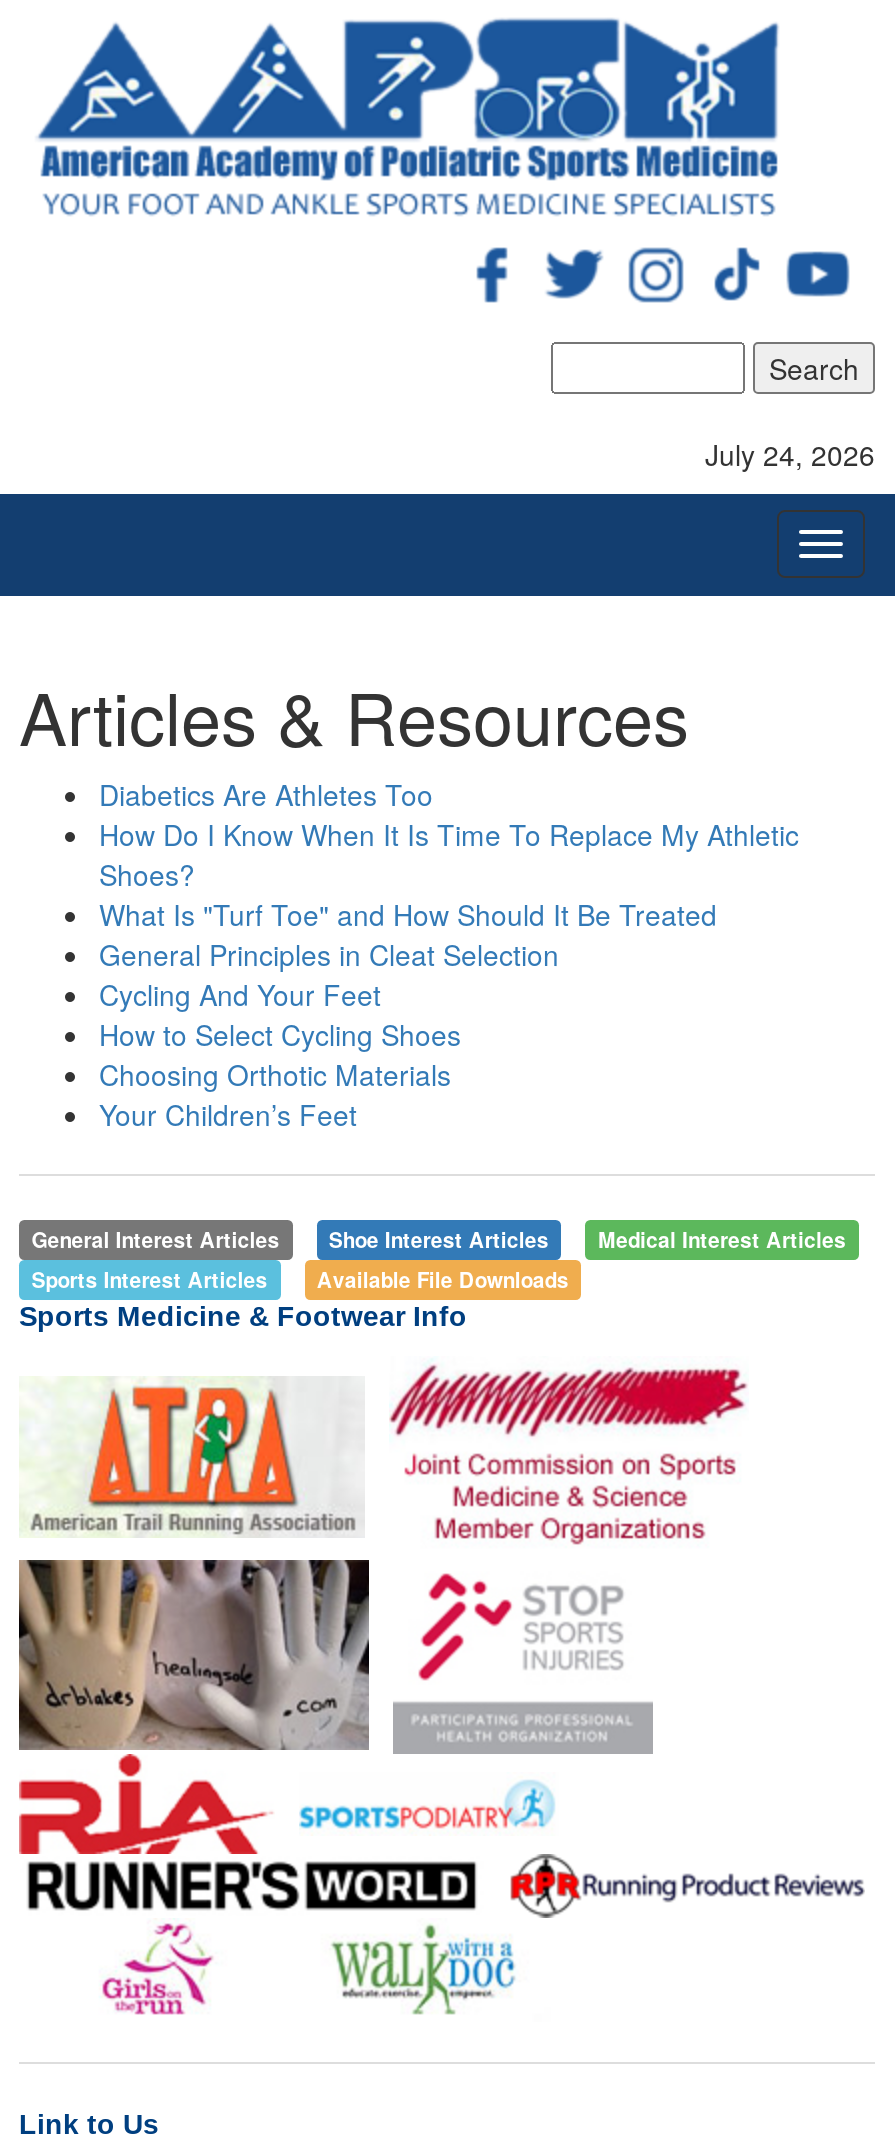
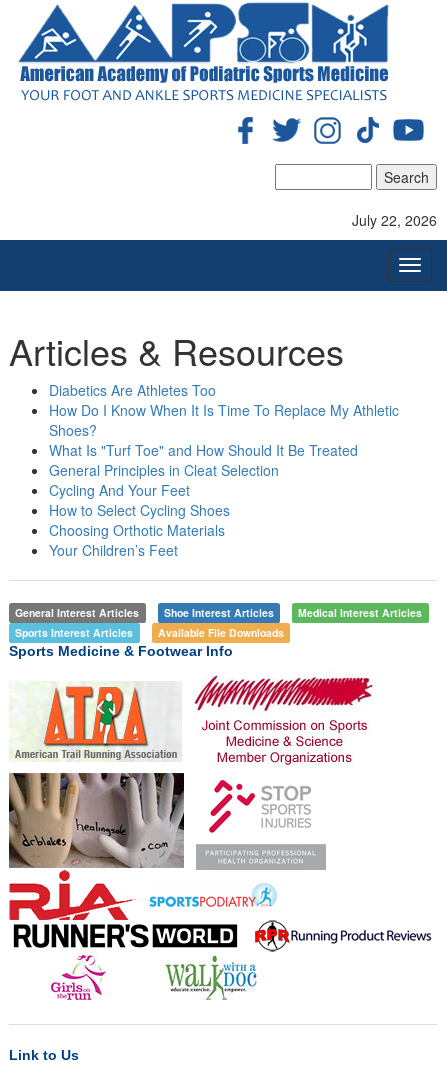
[705,434,875,474] July 24, 2026 -> [352,210,437,230] July 22, 2026

